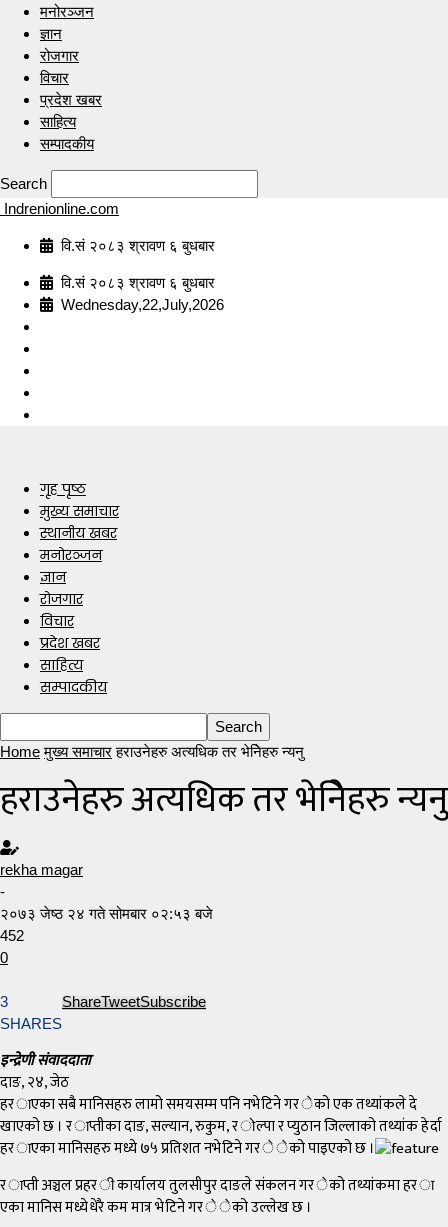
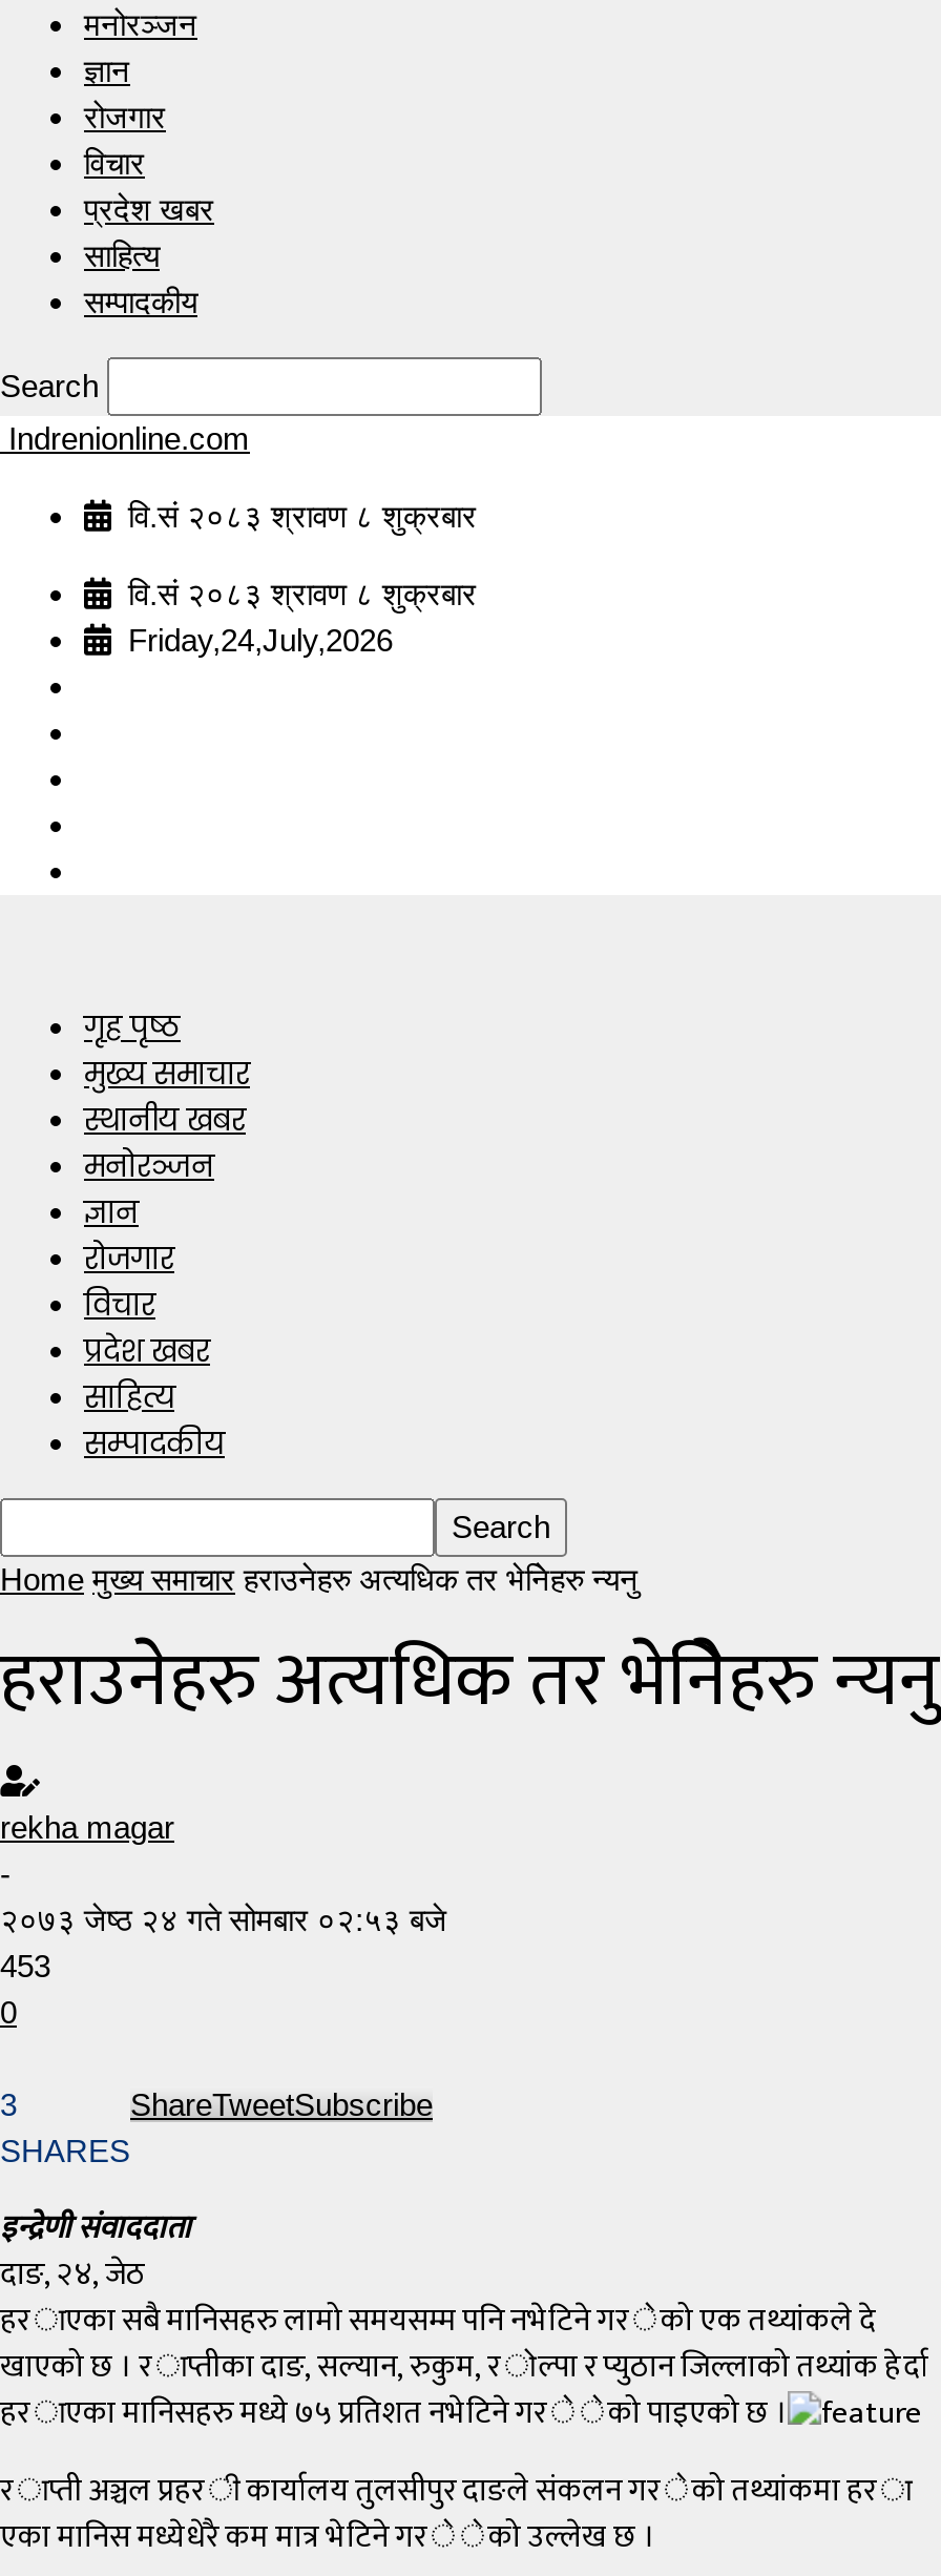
[61,237,215,254] वि.सं २०८३ श्रावण ६ बुधबार -> [128,498,477,534] वि.सं २०८३ श्रावण ८ शुक्रबार
[61,274,224,313] वि.सं २०८३ श्रावण ६ बुधबार | Wednesday,22,July,2026 -> [128,576,477,658] वि.सं २०८३ श्रावण ८ शुक्रबार | Friday,24,July,2026
[0,927,24,944] 452 -> [0,1948,50,1983] 453

